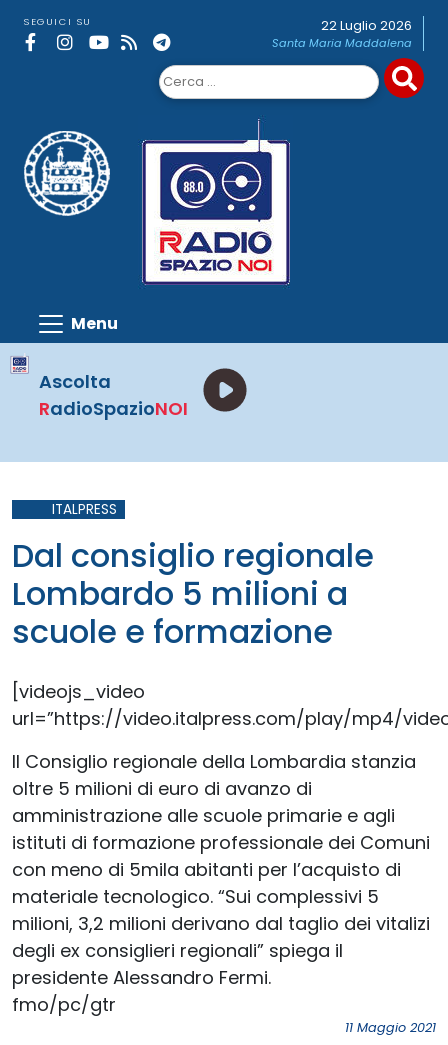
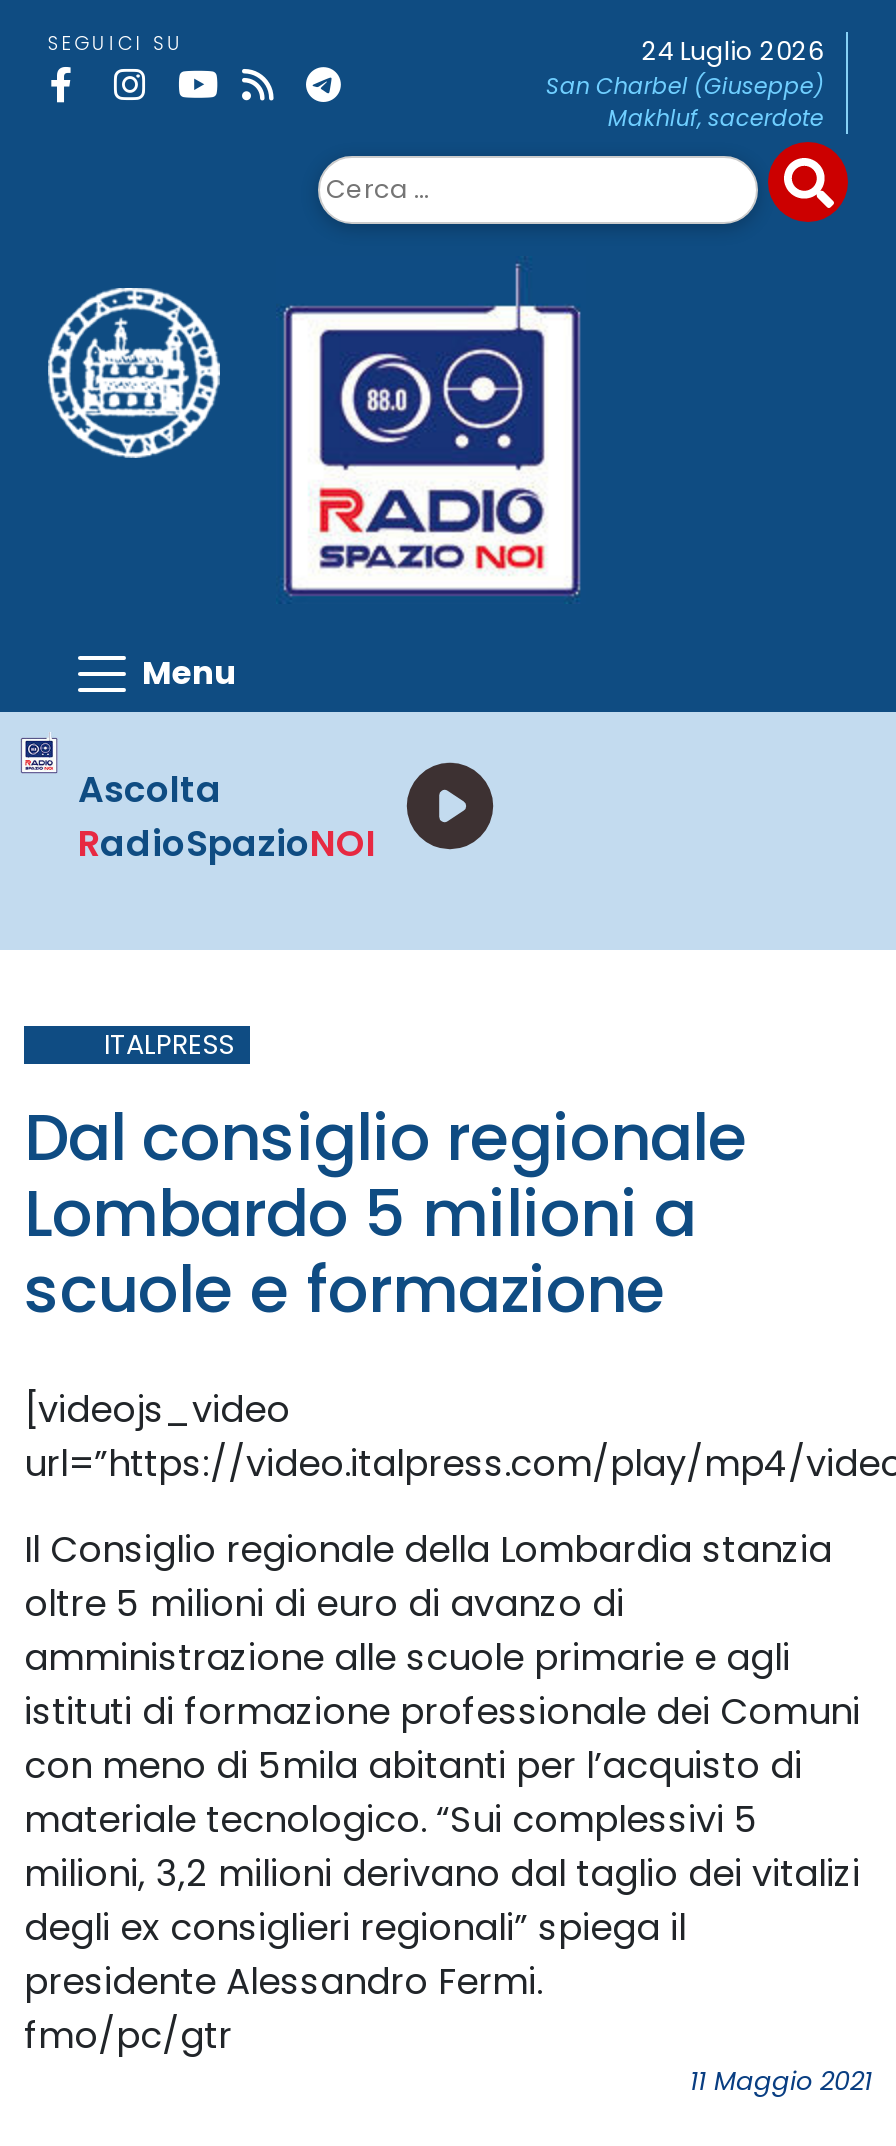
[272,17,412,51] 22 Luglio 2026 | Santa Maria Maddalena -> [546,34,824,134] 24 Luglio 2026 | San Charbel (Giuseppe) | Makhluf, sacerdote

